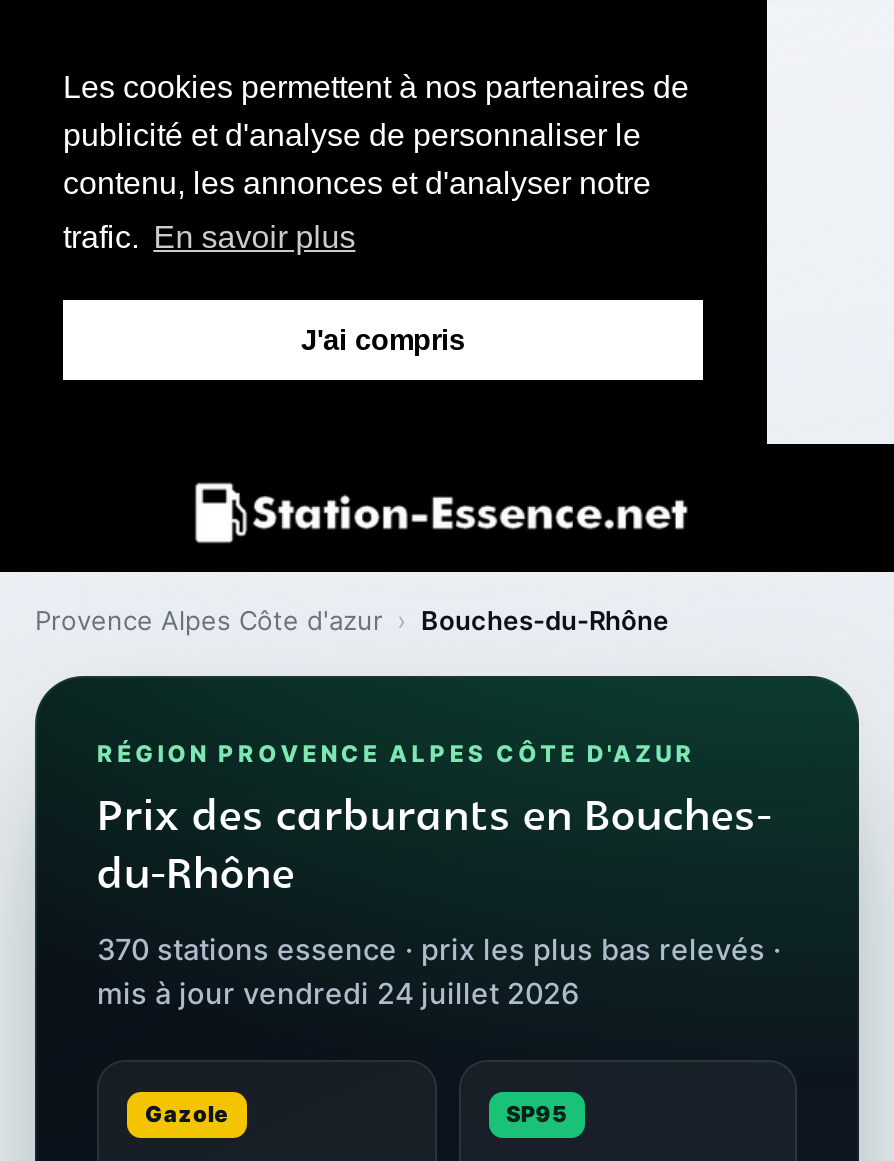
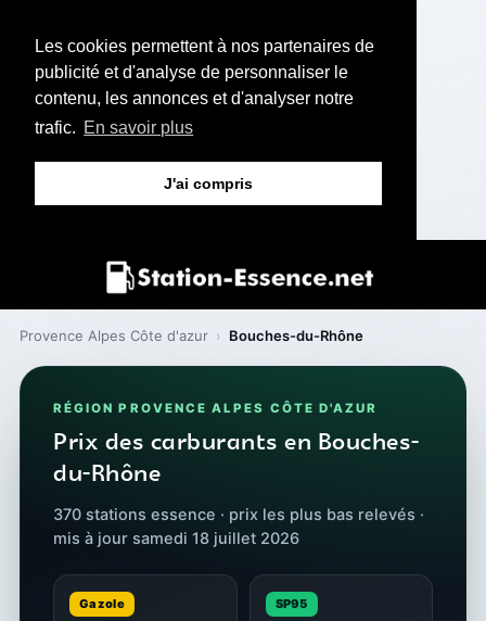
[97,976,579,1012] mis à jour vendredi 24 juillet 2026 -> [53,529,299,548] mis à jour samedi 18 juillet 2026

